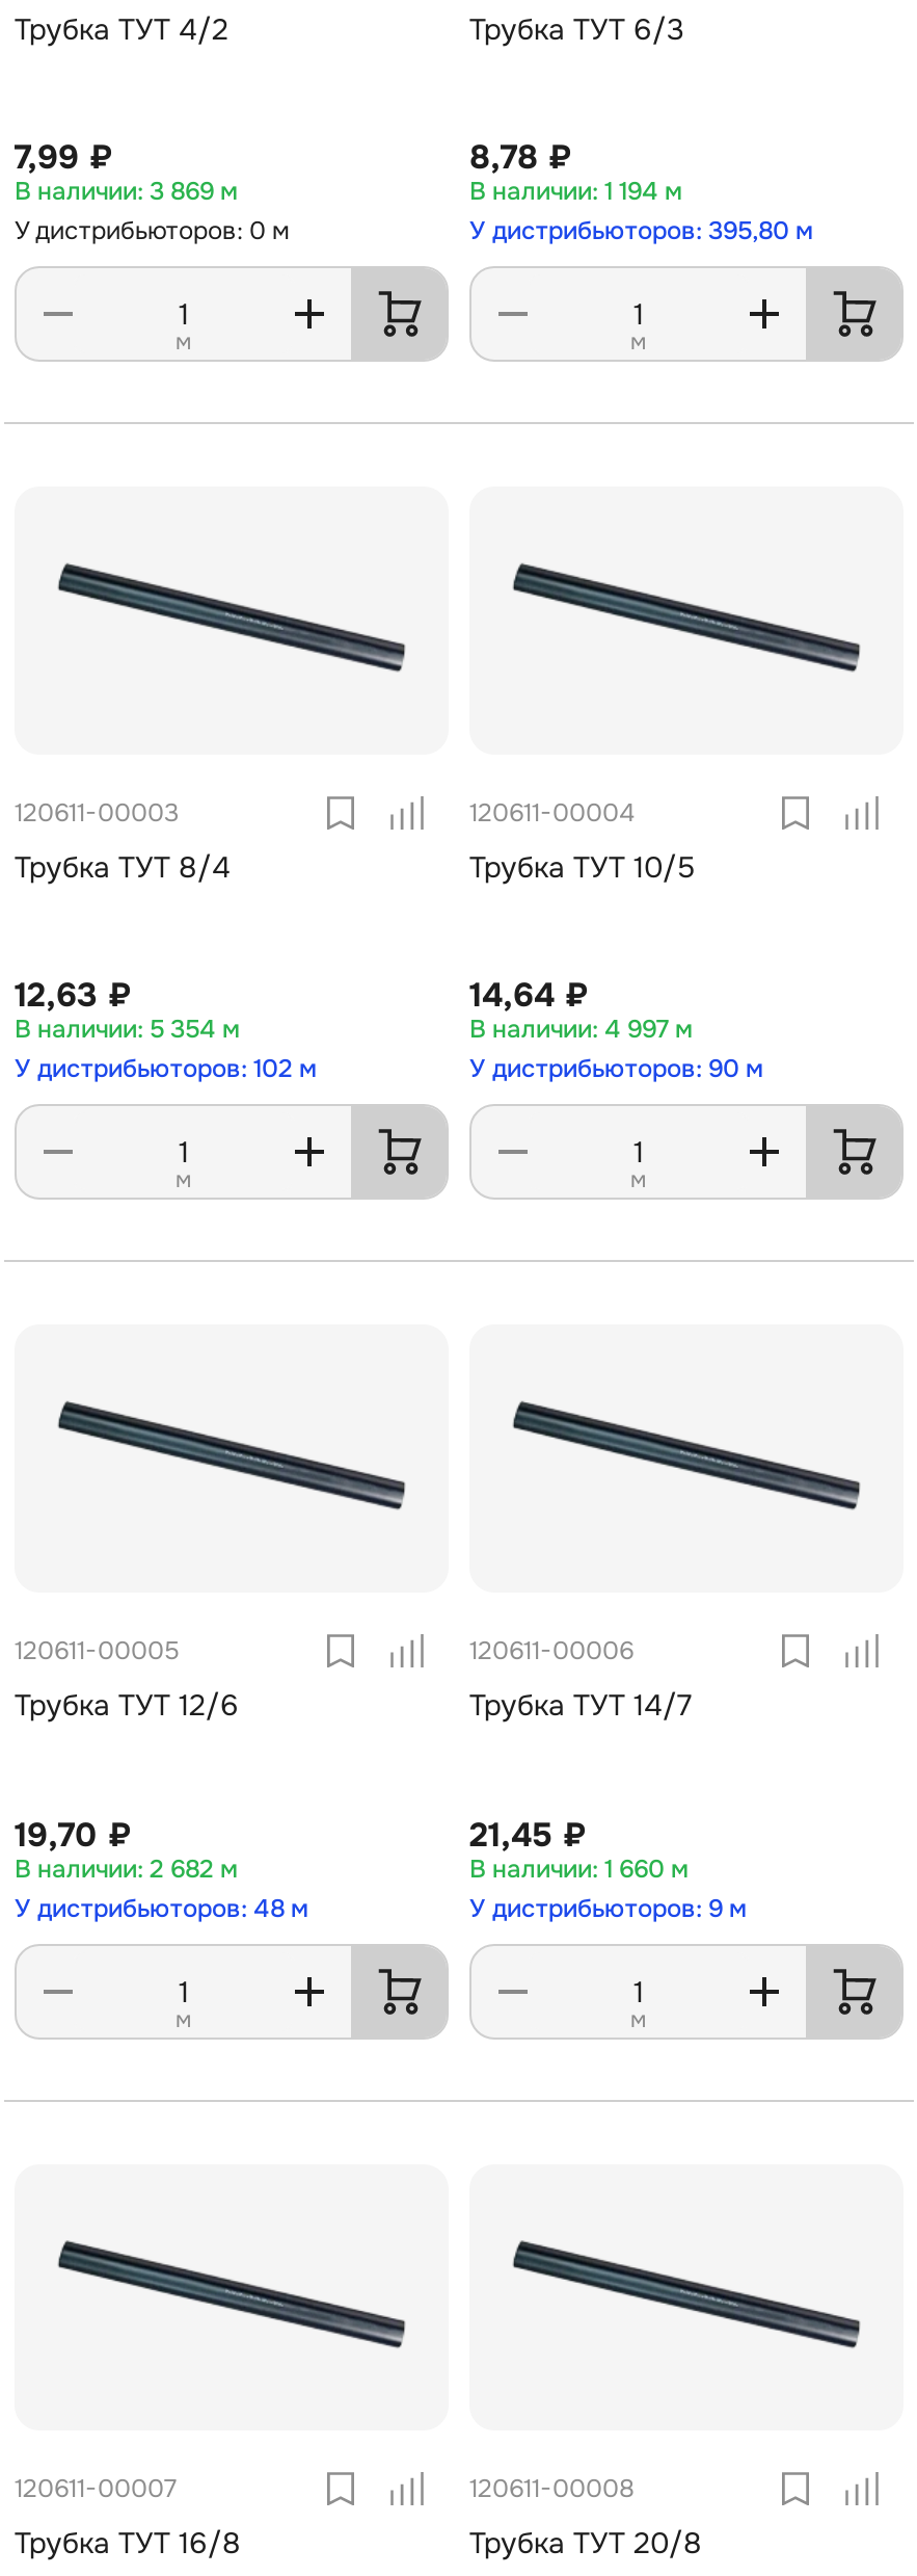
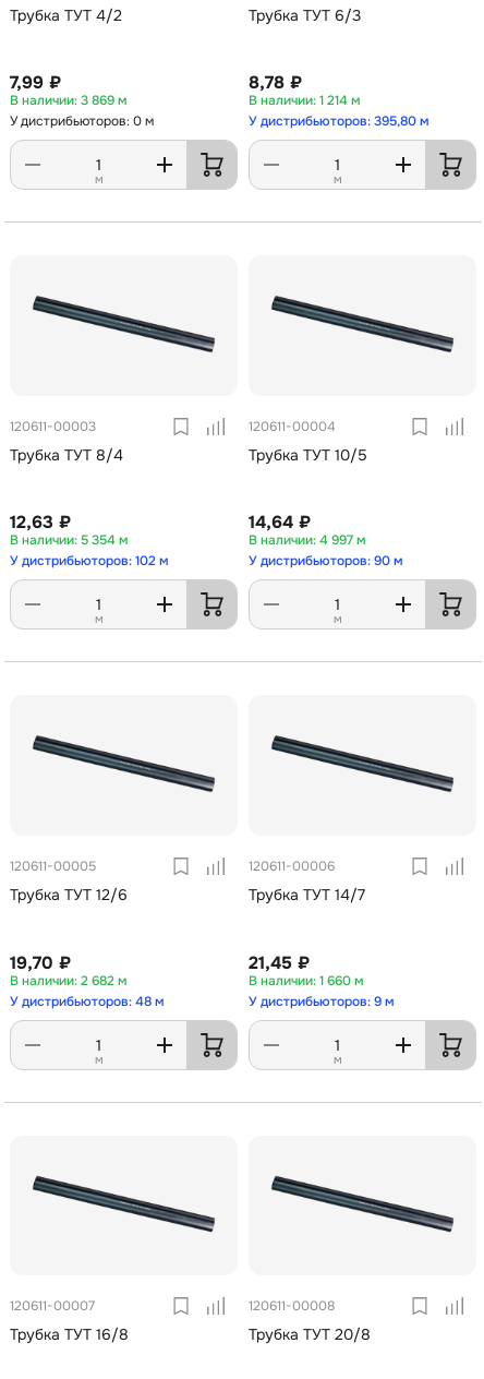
[604,175,683,208] 1 194 м -> [319,92,361,109] 1 214 м

